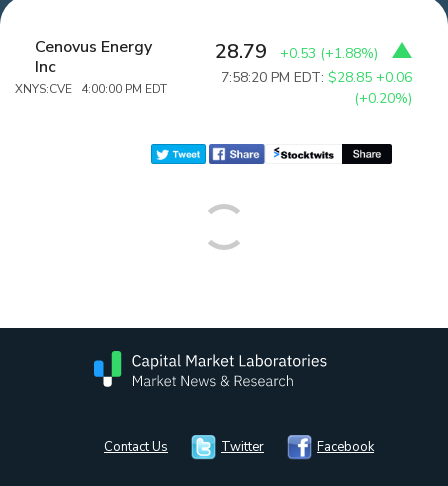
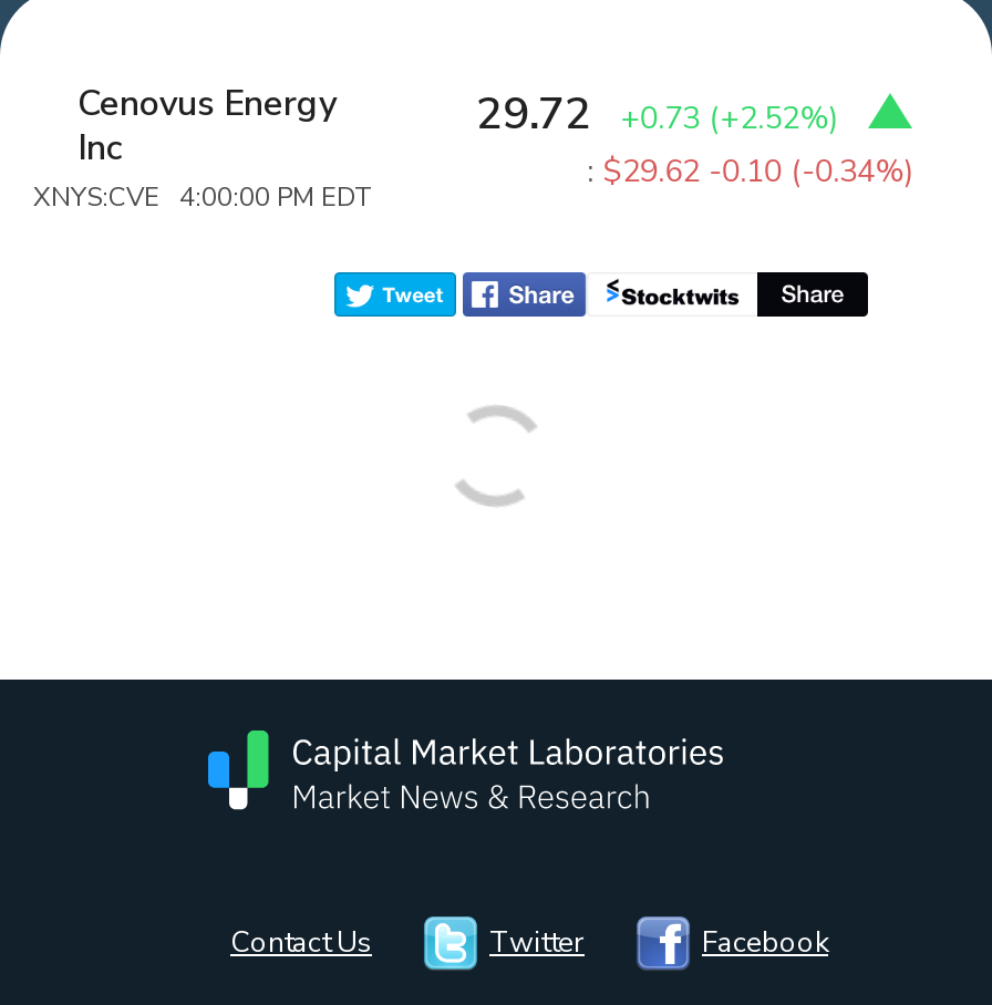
[215,38,412,108] 28.79 | +0.53 (+1.88%) | 7:58:20 PM EDT: $28.85 +0.06 | (+0.20%) -> [476,84,913,193] 29.72 | +0.73 (+2.52%) | : $29.62 -0.10 (-0.34%)

